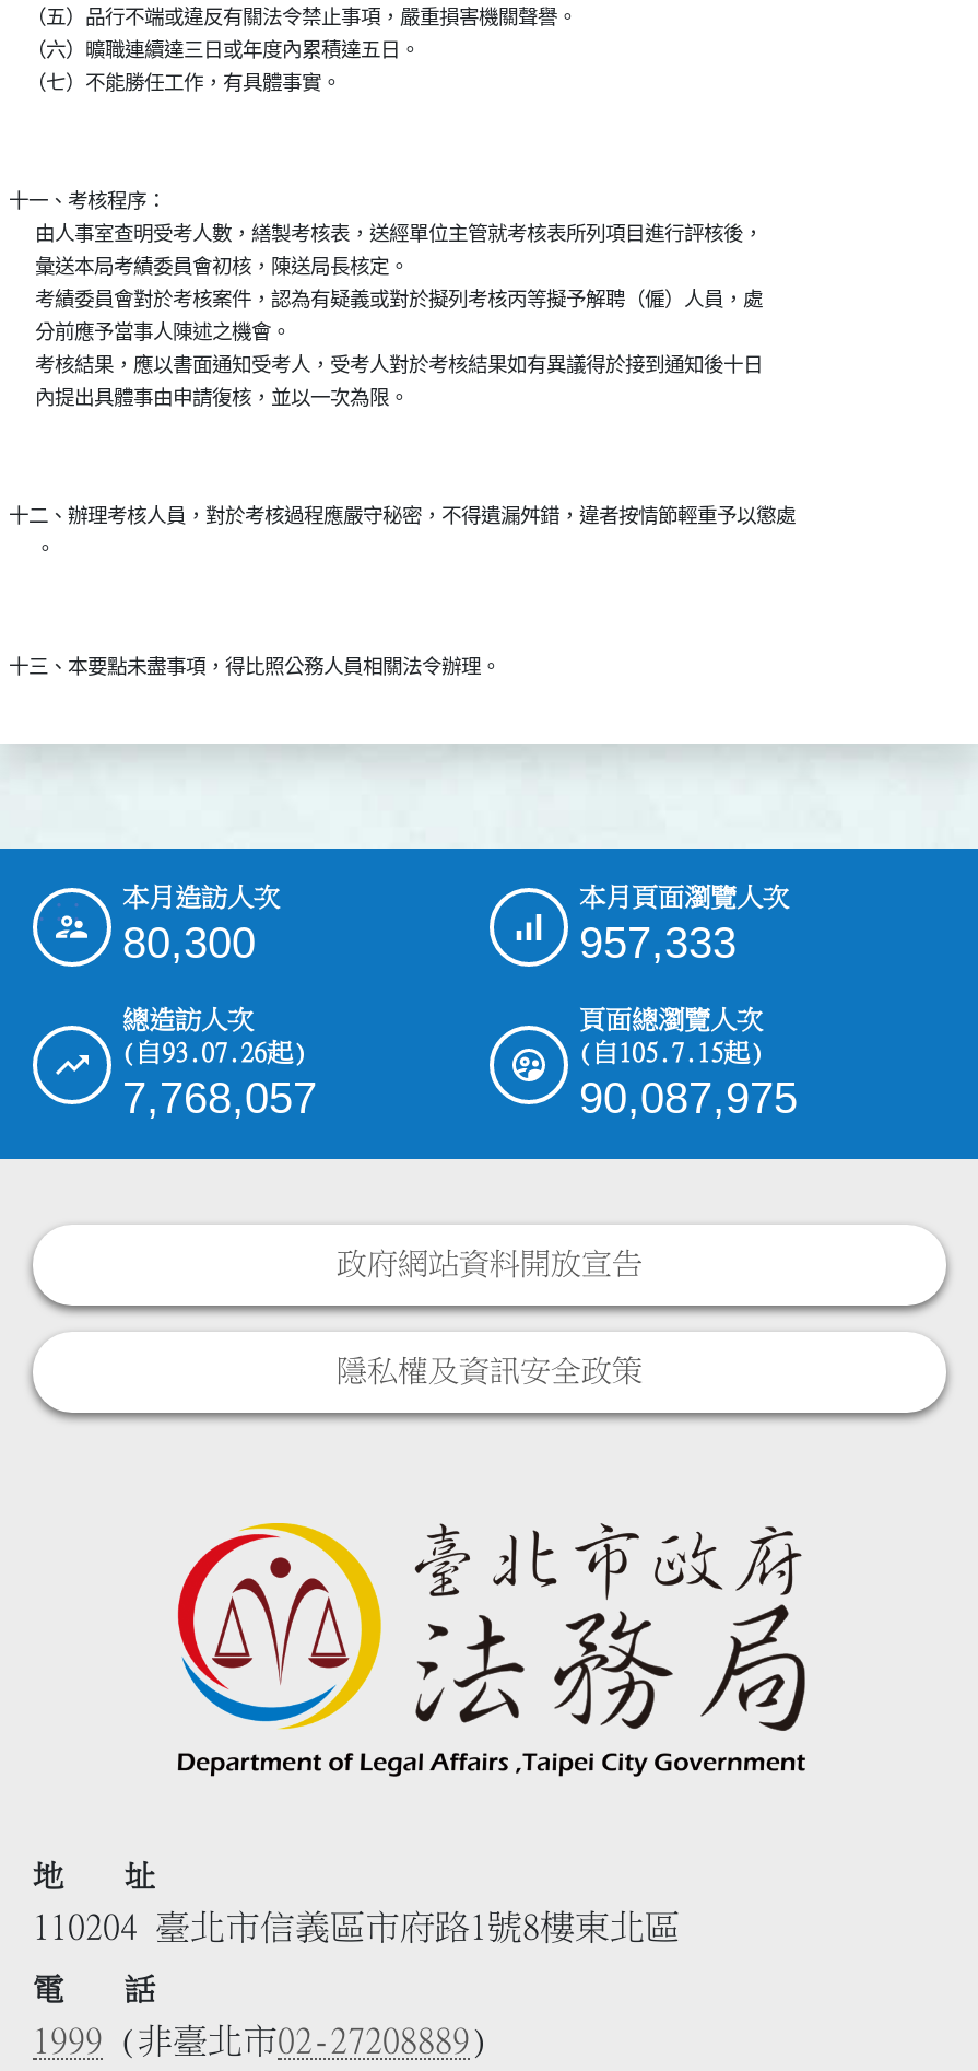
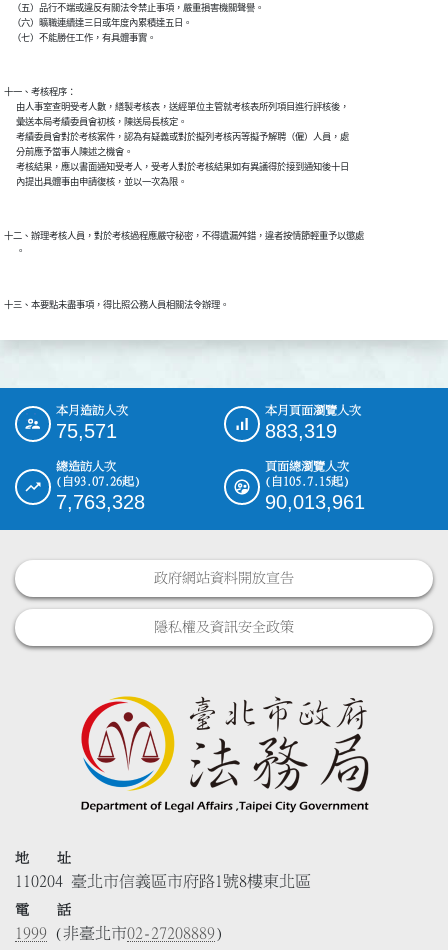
[122,920,256,968] 80,300 -> [56,420,117,442] 75,571
[579,920,737,968] 957,333 -> [265,420,337,442] 883,319
[122,1075,317,1123] 7,768,057 -> [56,491,145,513] 7,763,328
[579,1075,798,1123] 90,087,975 -> [265,491,365,513] 90,013,961

